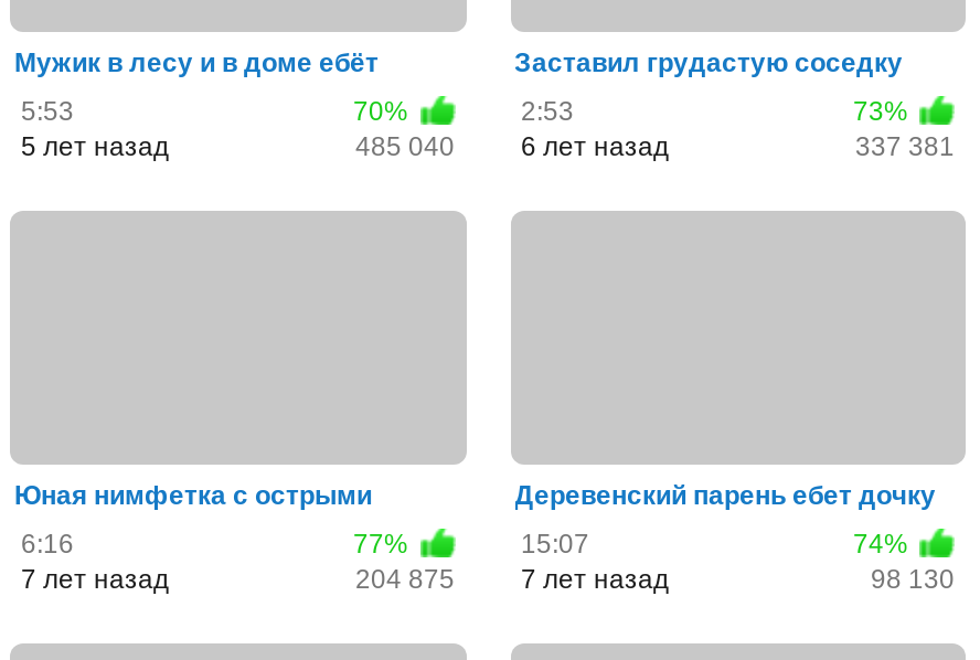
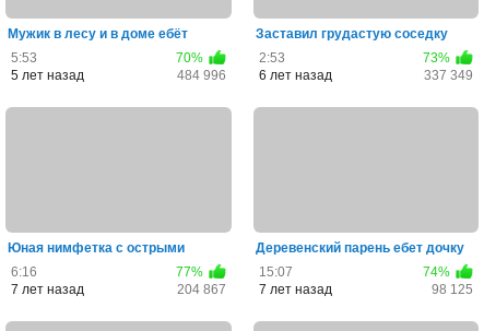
[355,130,455,161] 485 040 -> [176,67,226,82] 484 996
[855,130,955,161] 337 381 -> [424,67,473,82] 337 349
[355,564,455,595] 204 875 -> [176,282,226,297] 204 867
[871,564,955,595] 98 130 -> [432,282,473,297] 98 125

